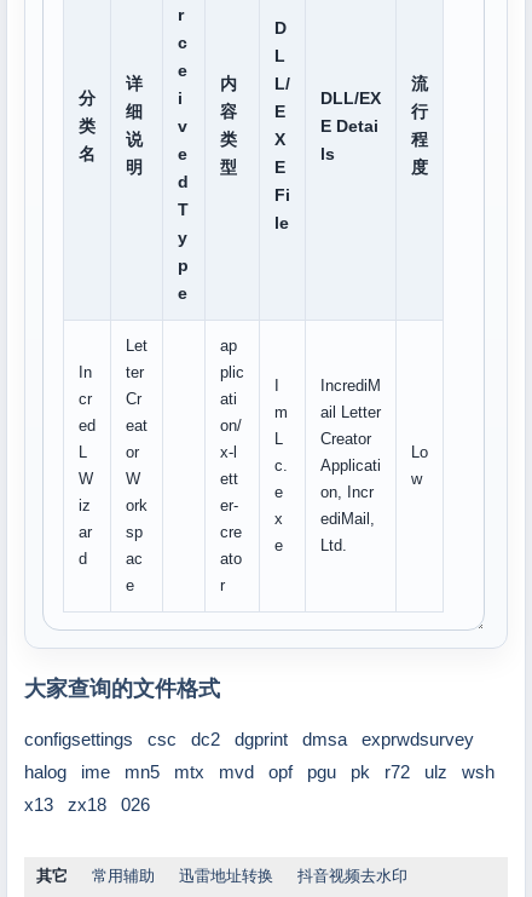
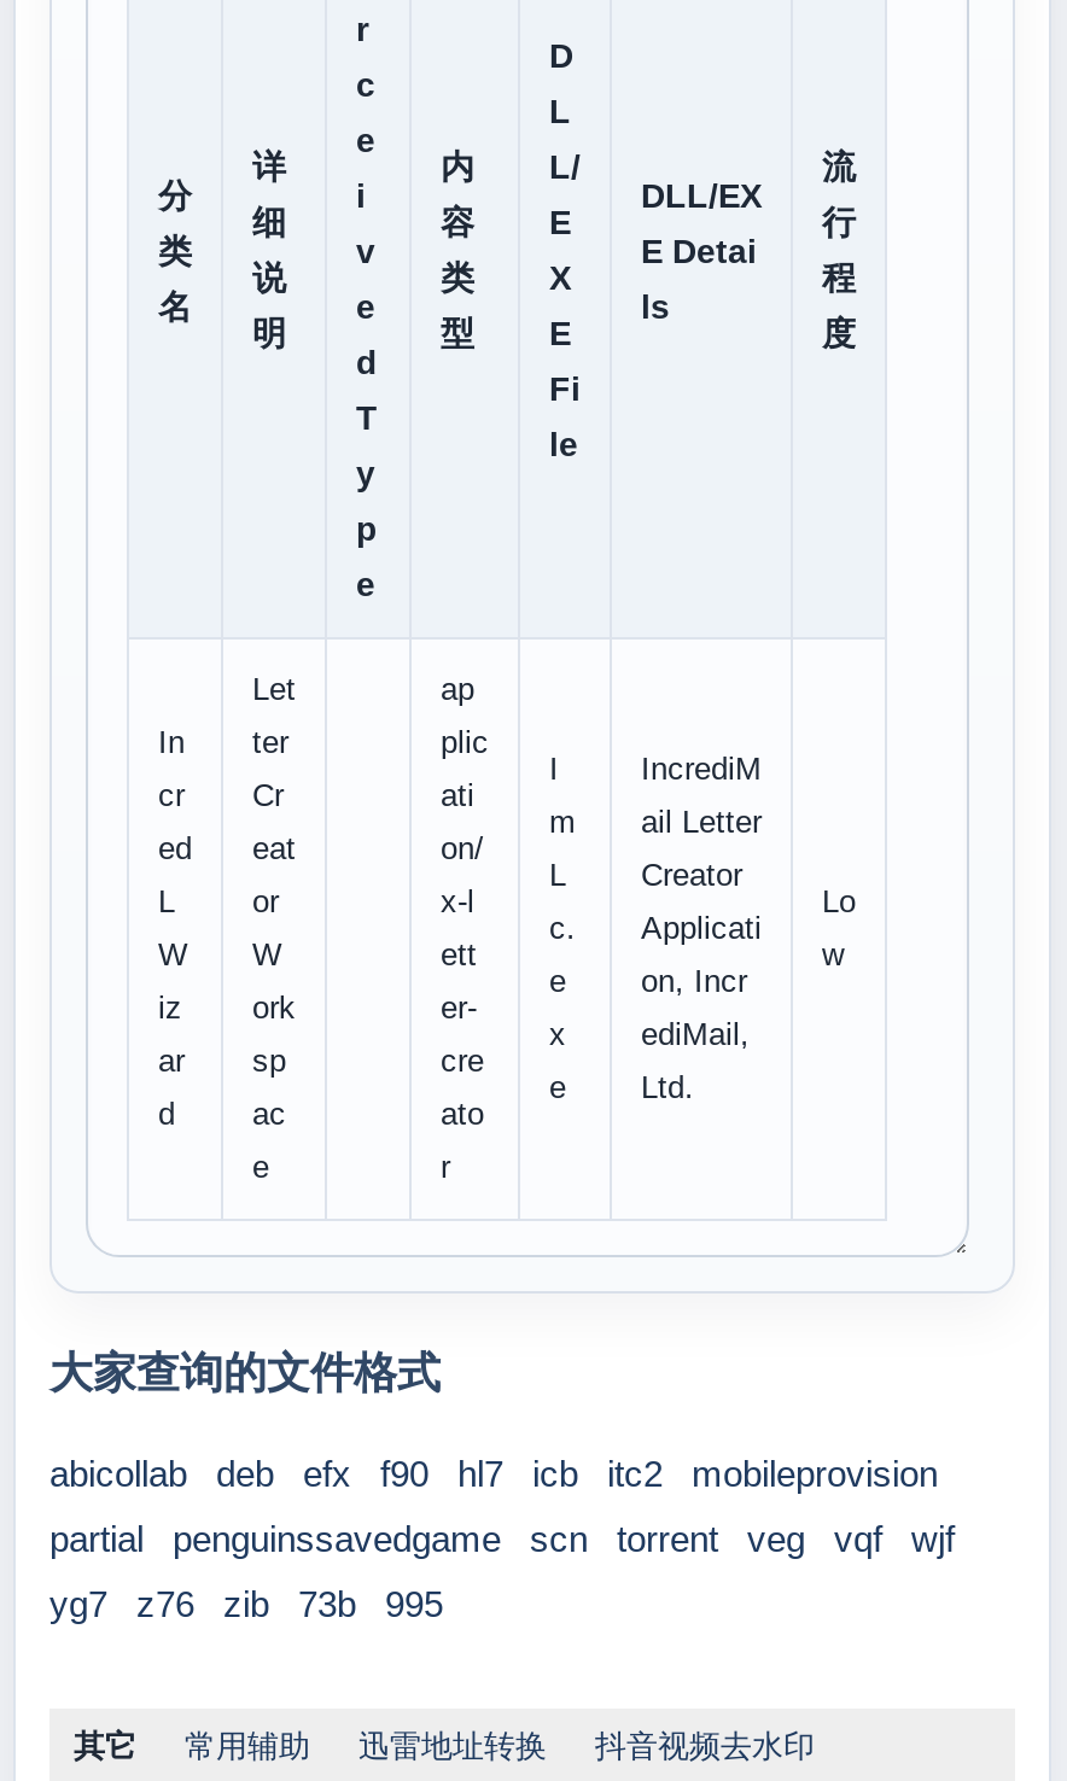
[24,729,474,749] configsettings | csc | dc2 | dgprint | dmsa | exprwdsurvey -> [49,1453,938,1494] abicollab | deb | efx | f90 | hl7 | icb | itc2 | mobileprovision
[24,761,495,782] halog | ime | mn5 | mtx | mvd | opf | pgu | pk | r72 | ulz | wsh -> [49,1518,955,1559] partial | penguinssavedgame | scn | torrent | veg | vqf | wjf
[24,794,150,815] x13 | zx18 | 026 -> [49,1583,443,1624] yg7 | z76 | zib | 73b | 995

